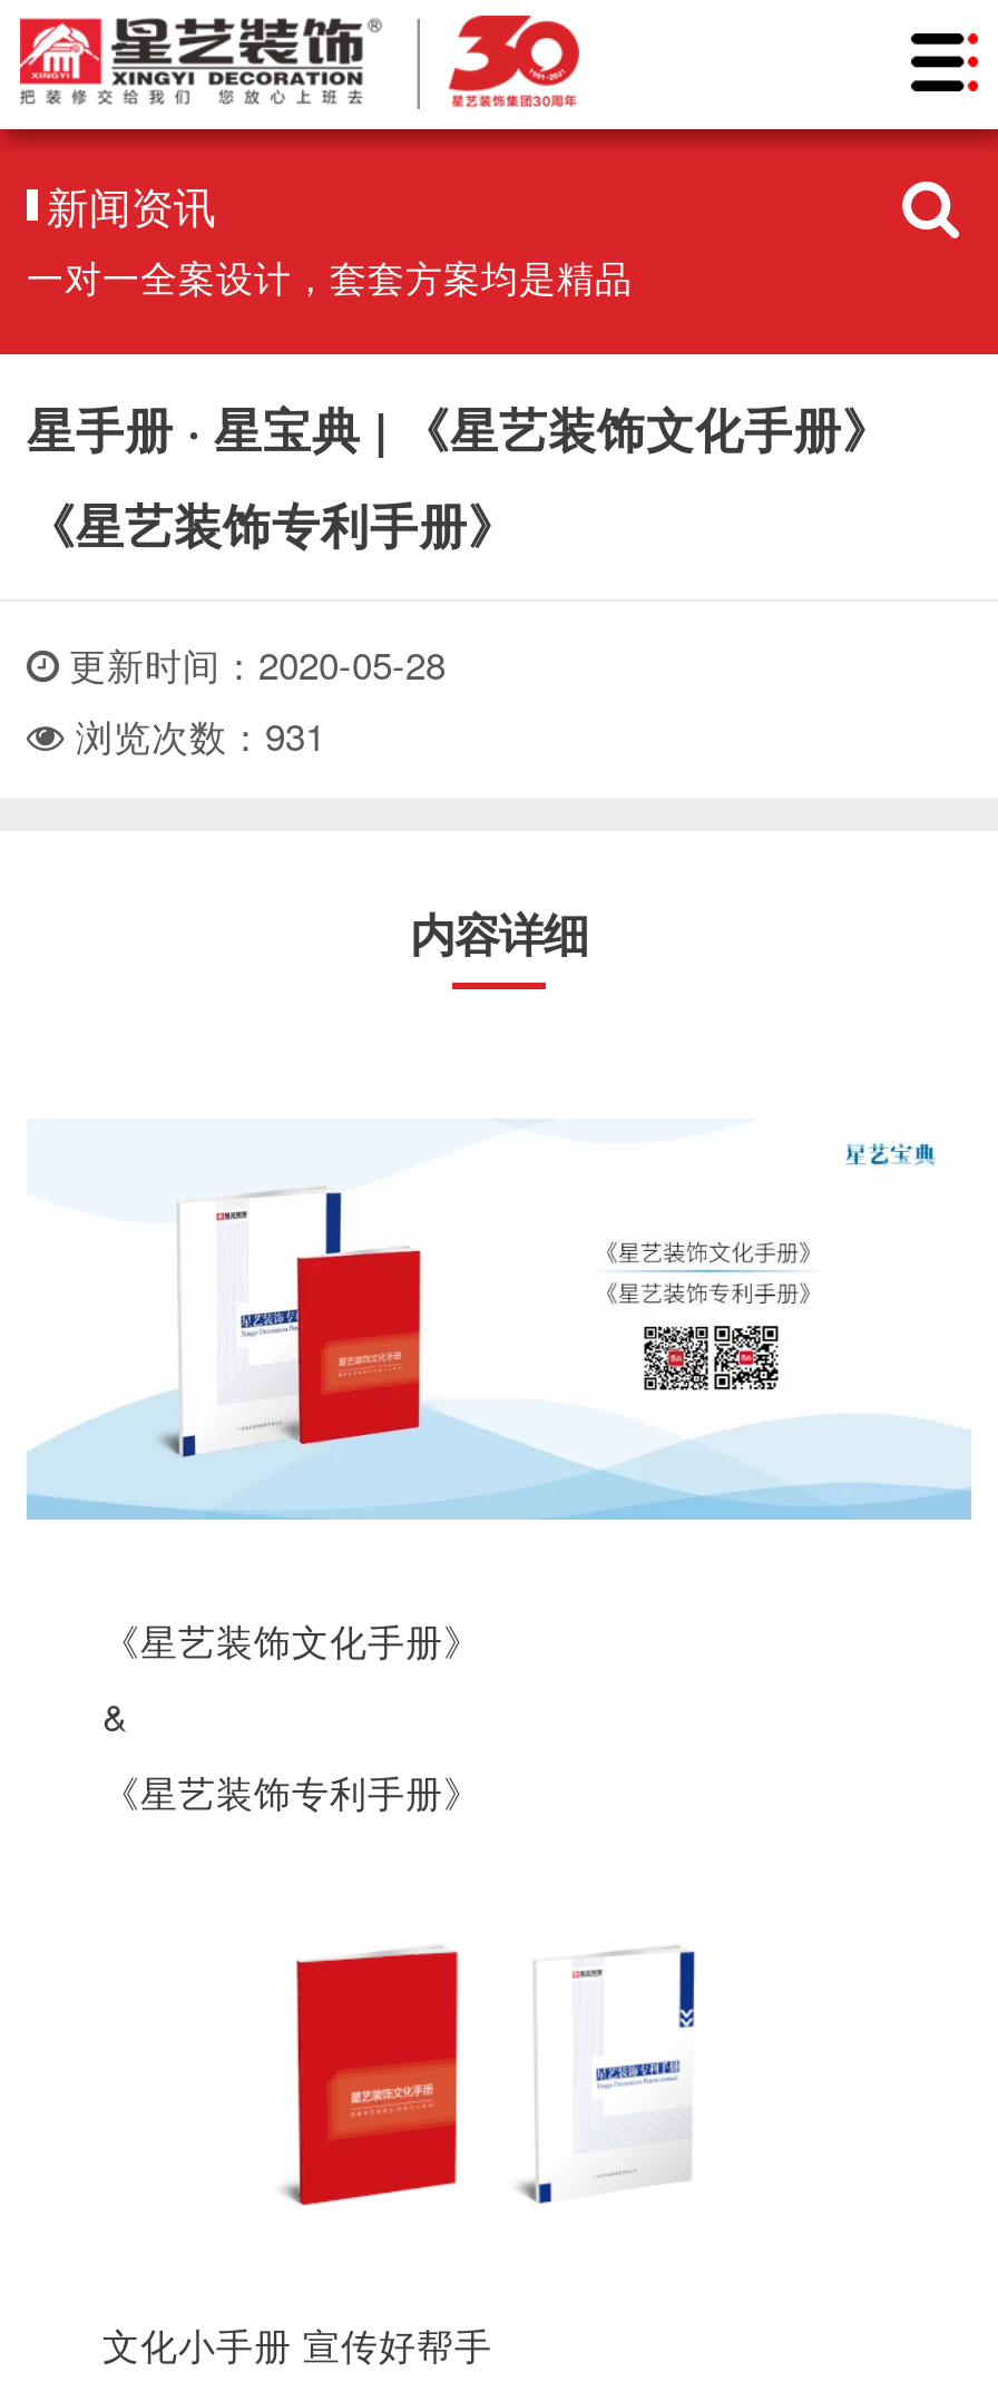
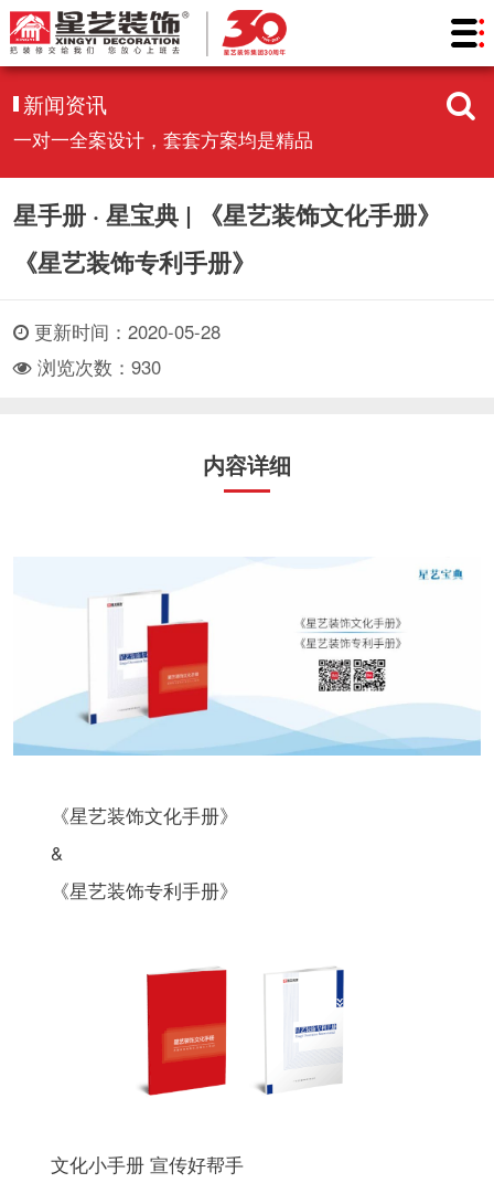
[64,709,325,762] 浏览次数：931 -> [32,353,161,380] 浏览次数：930

